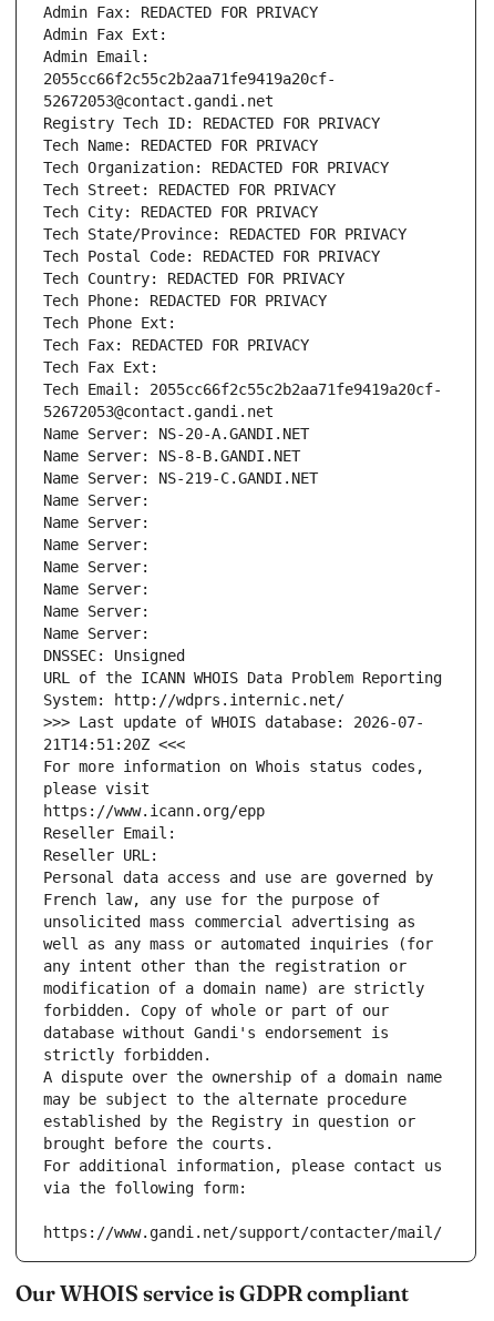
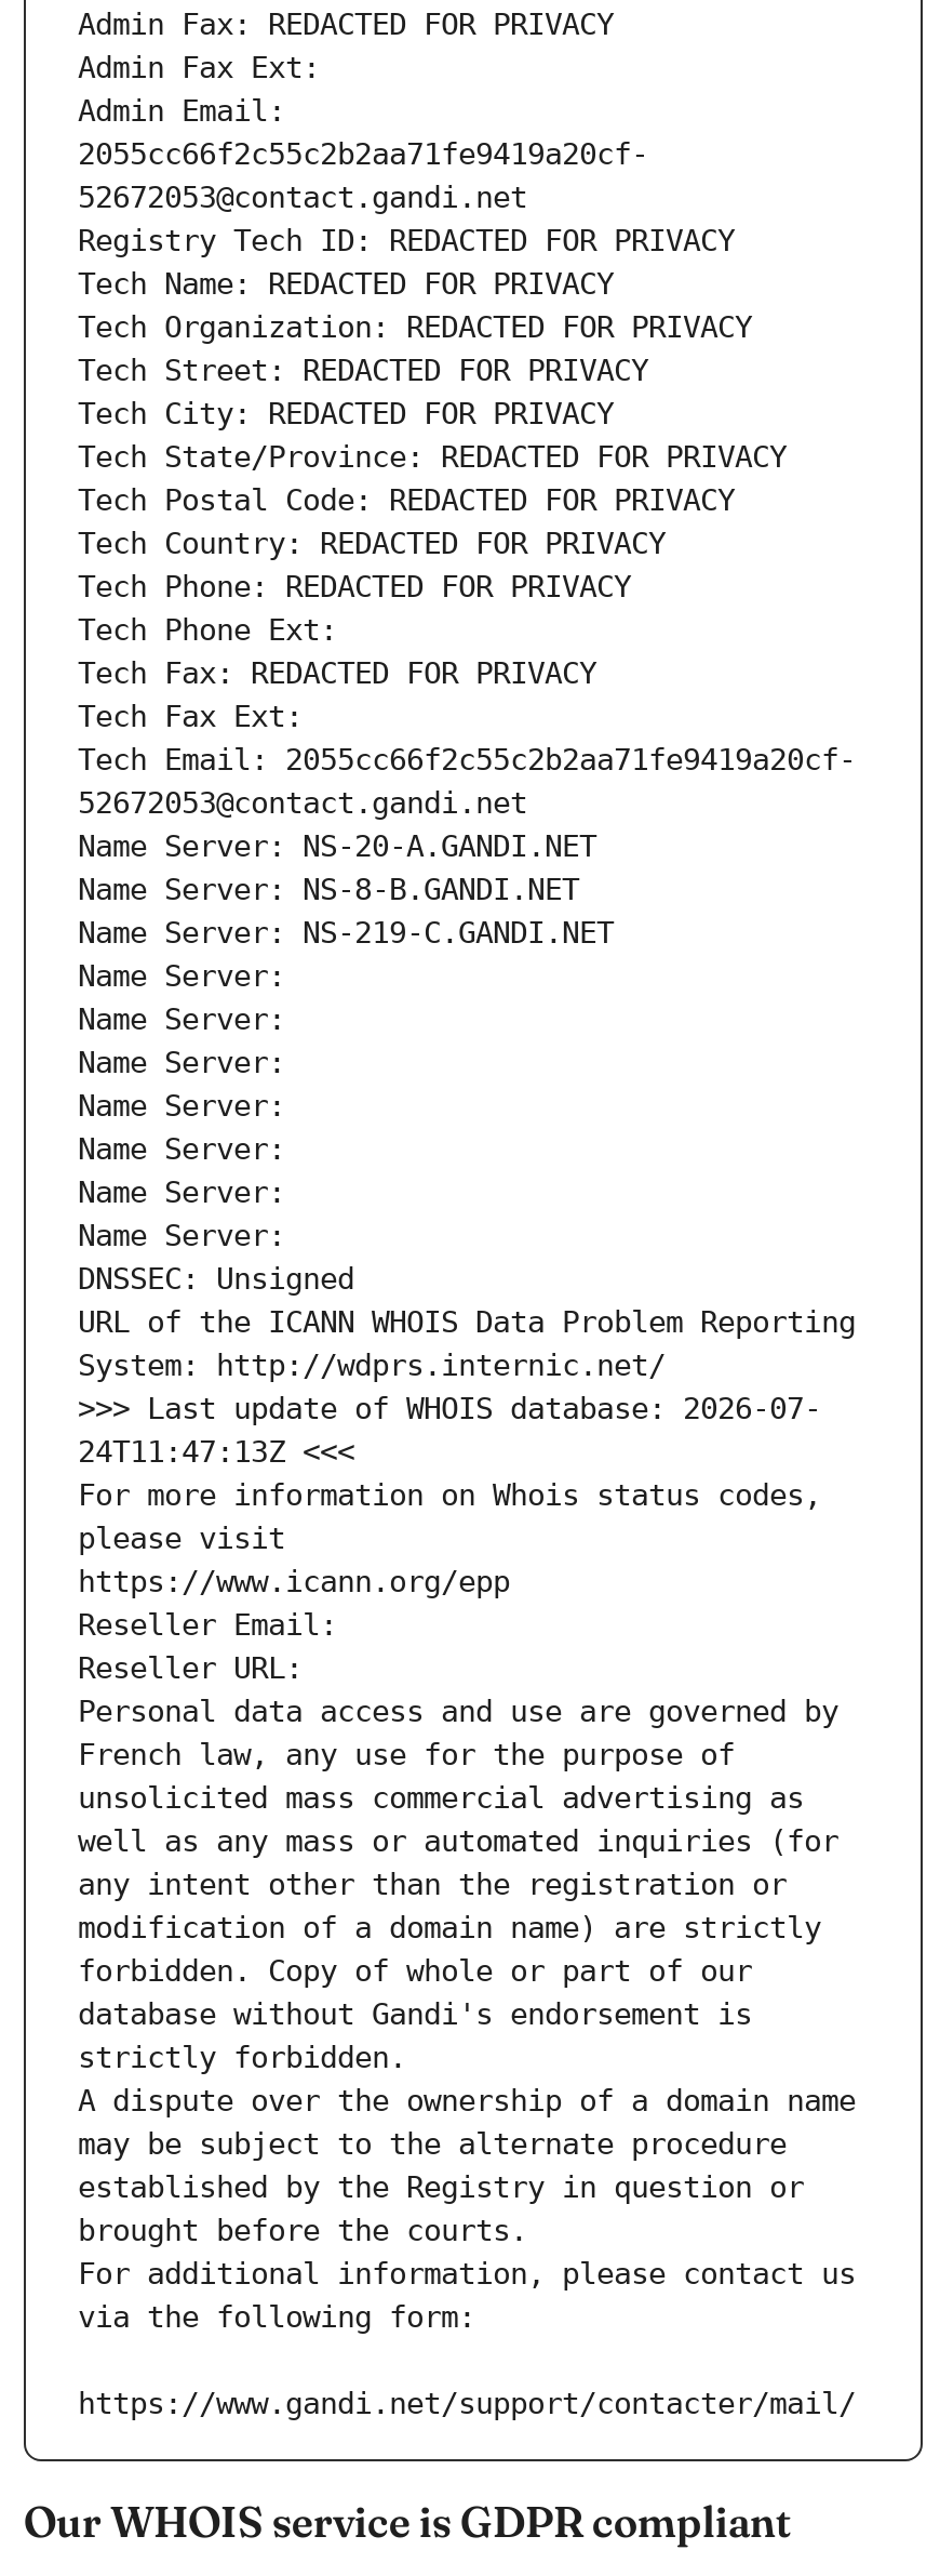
[43,736,185,754] 21T14:51:20Z <<< -> [78,1435,354,1469] 24T11:47:13Z <<<

